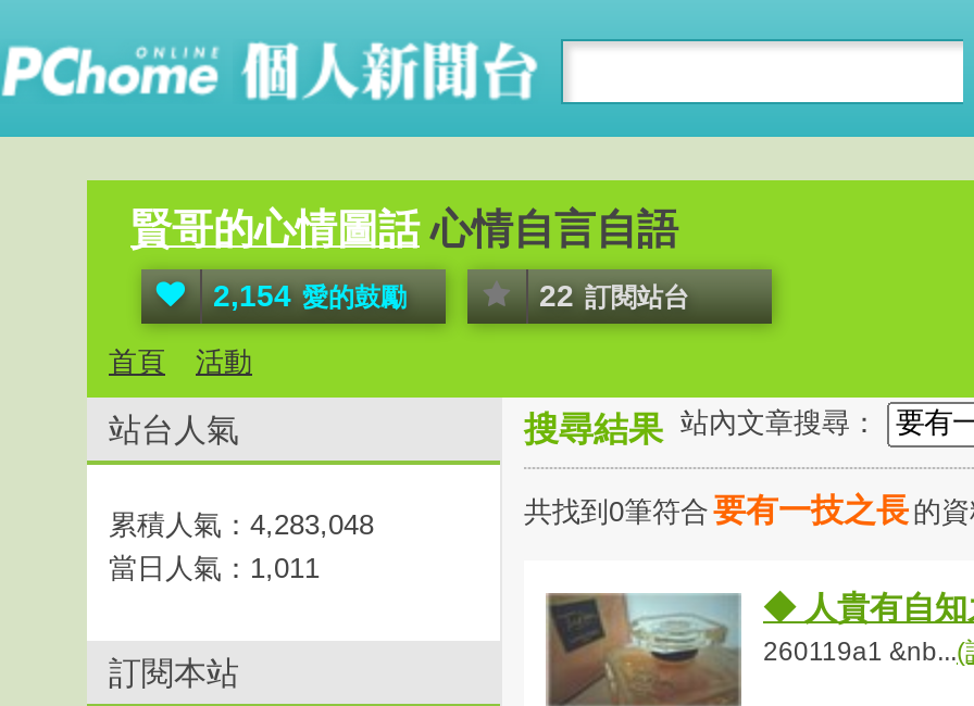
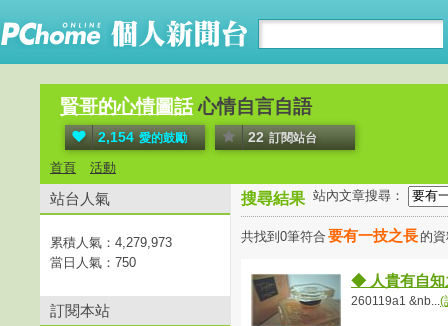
[109,508,374,541] 累積人氣：4,283,048 -> [50,235,172,250] 累積人氣：4,279,973
[109,552,320,584] 當日人氣：1,011 -> [50,255,136,270] 當日人氣：750

